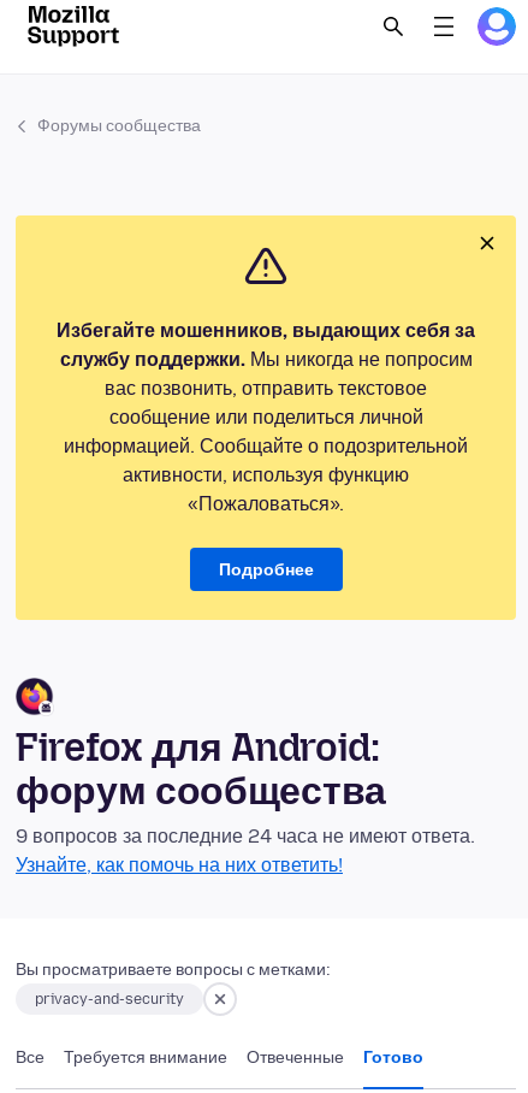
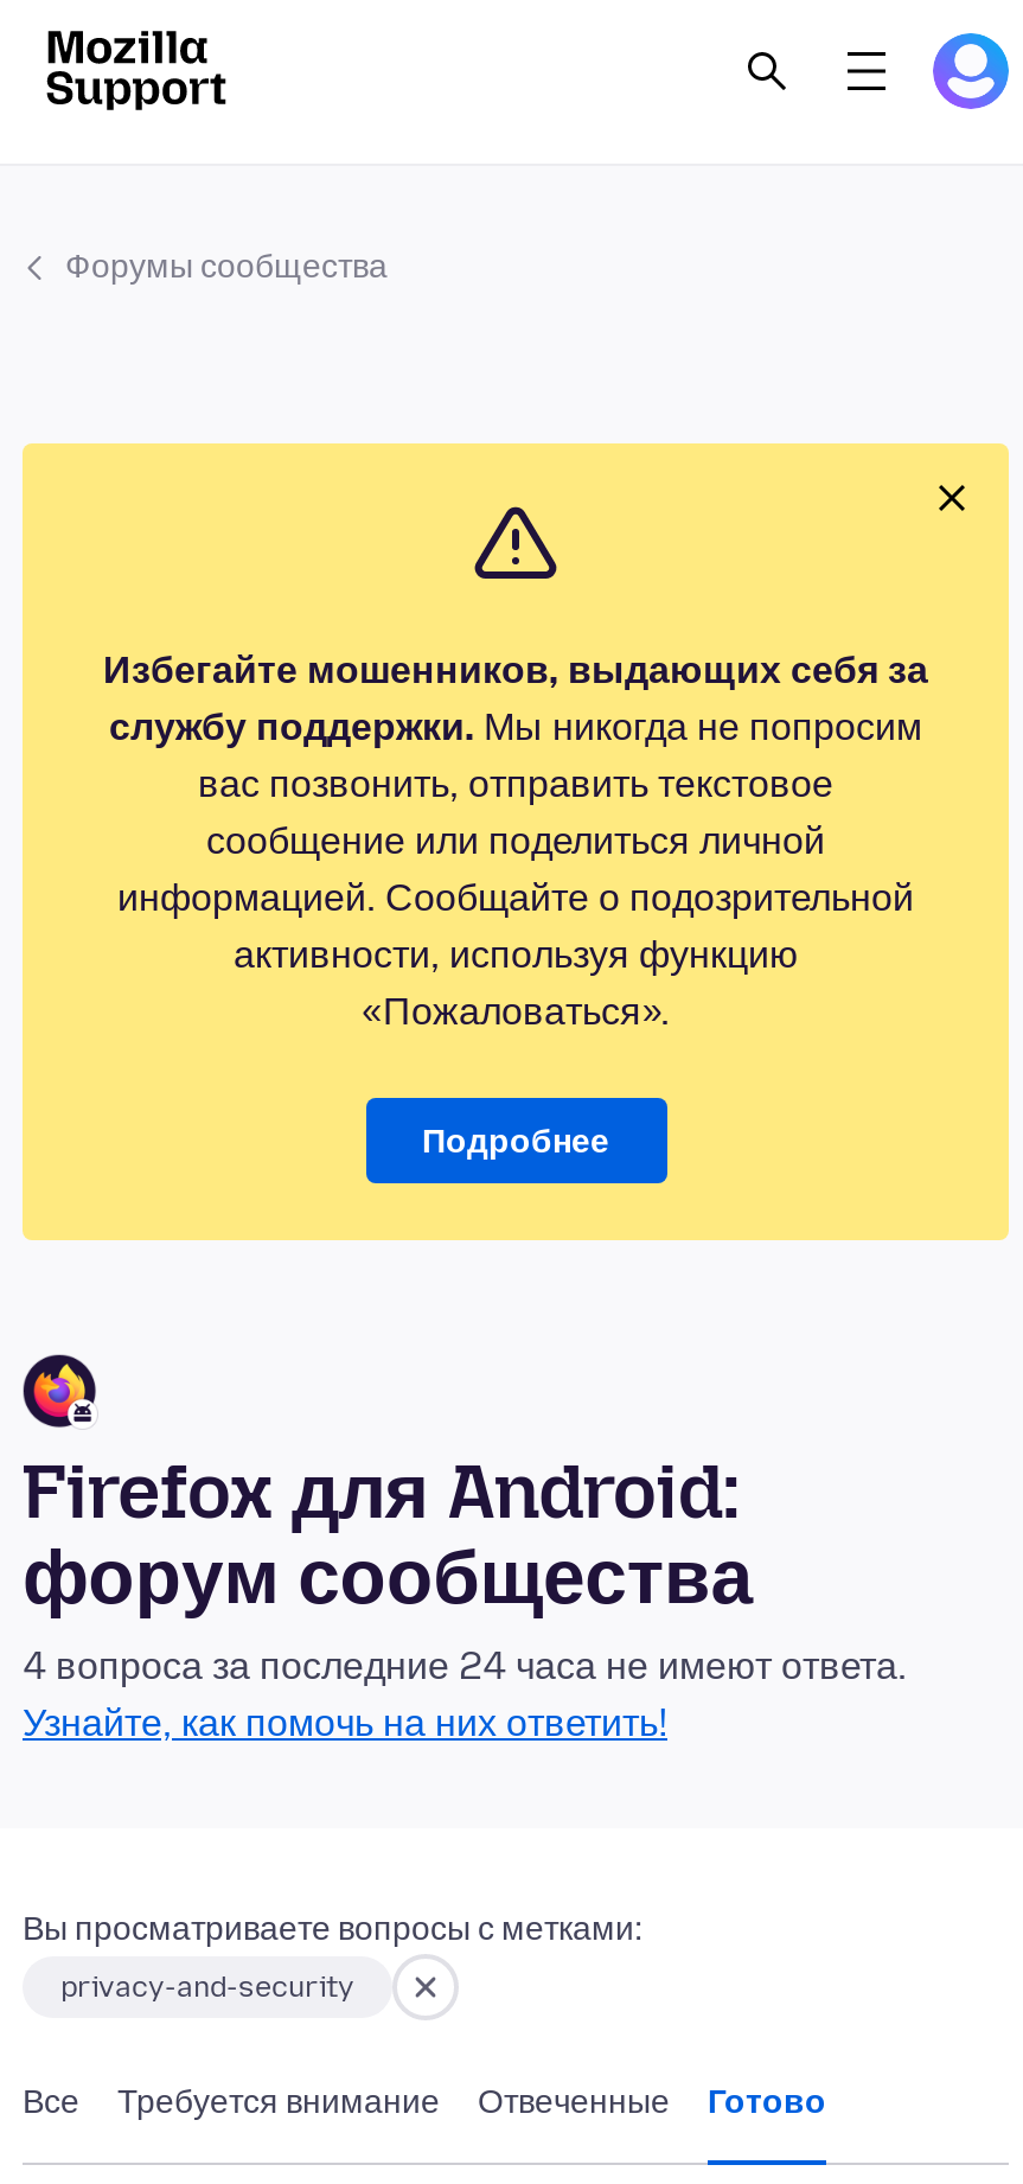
[16,825,475,848] 9 вопросов за последние 24 часа не имеют ответа. -> [23,1645,907,1690] 4 вопроса за последние 24 часа не имеют ответа.

